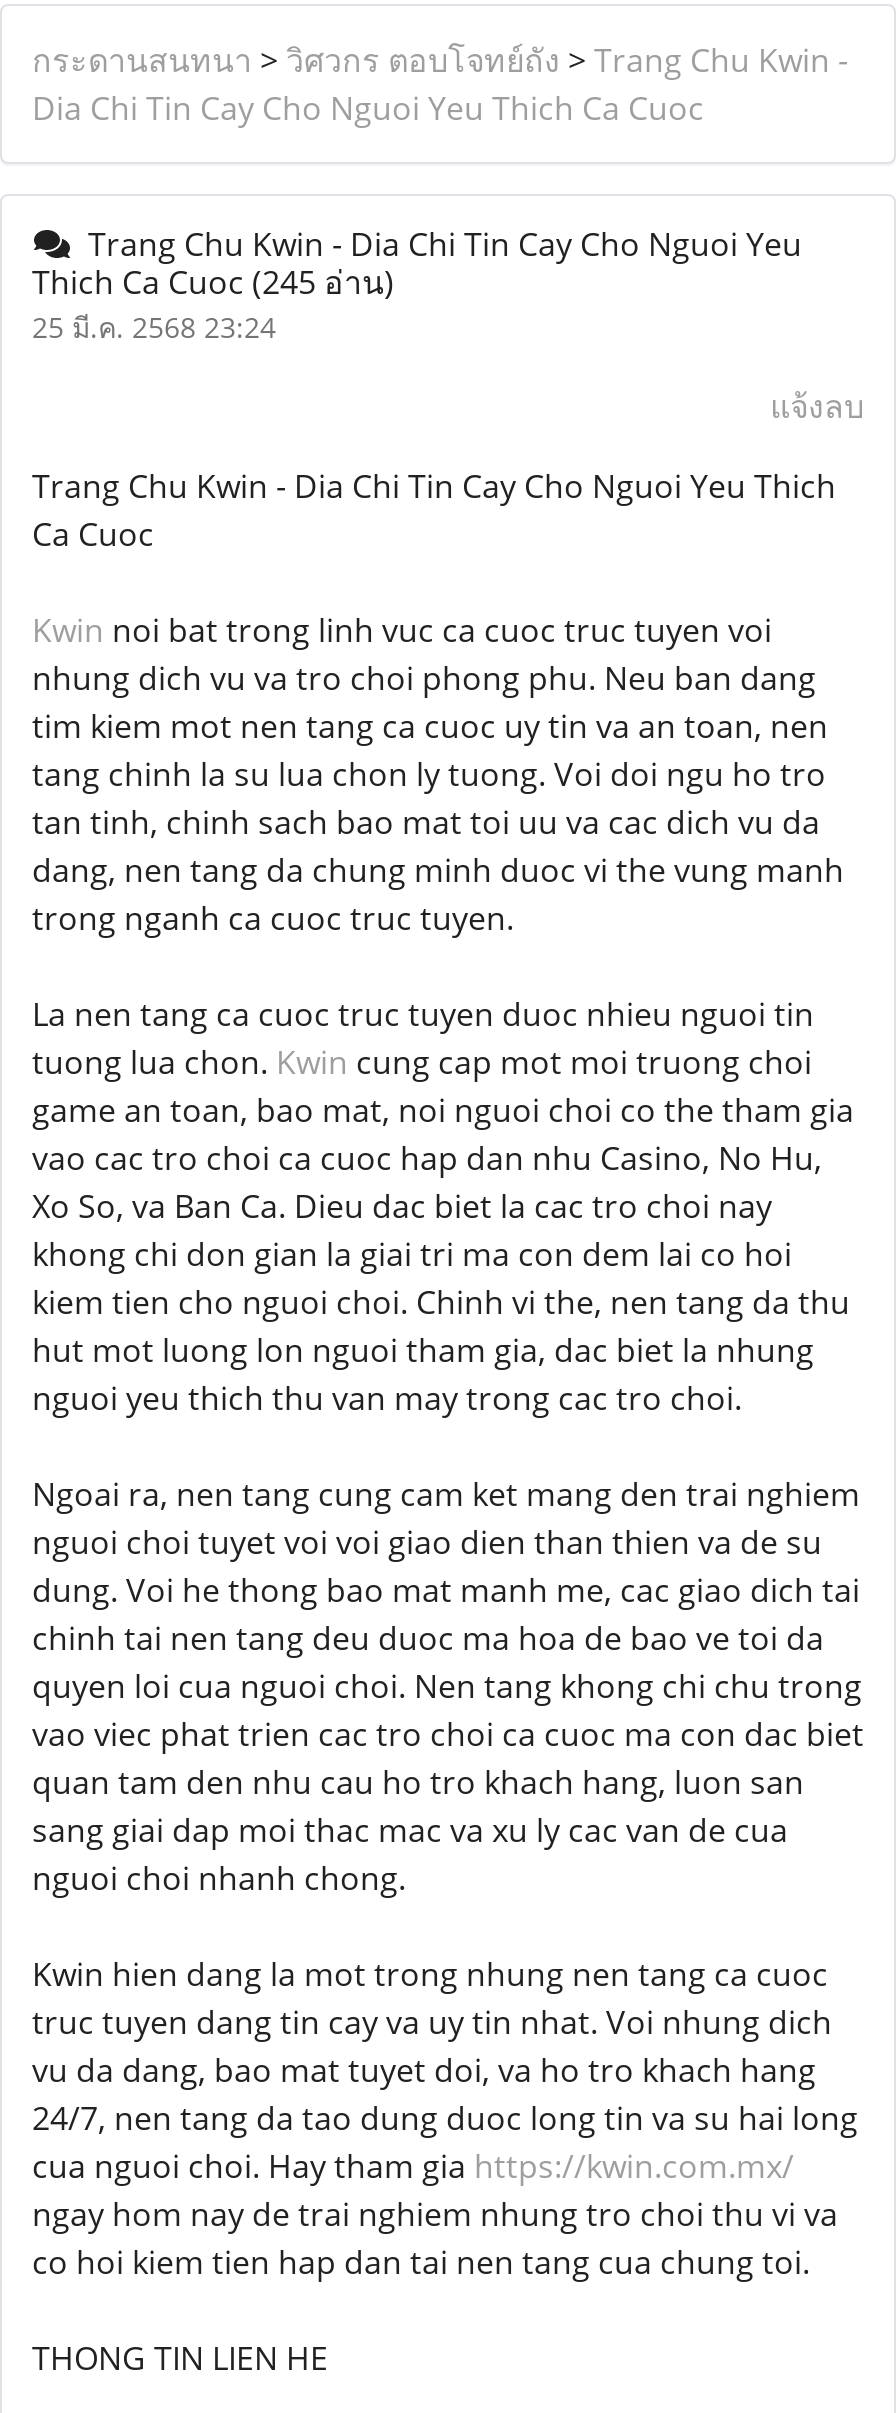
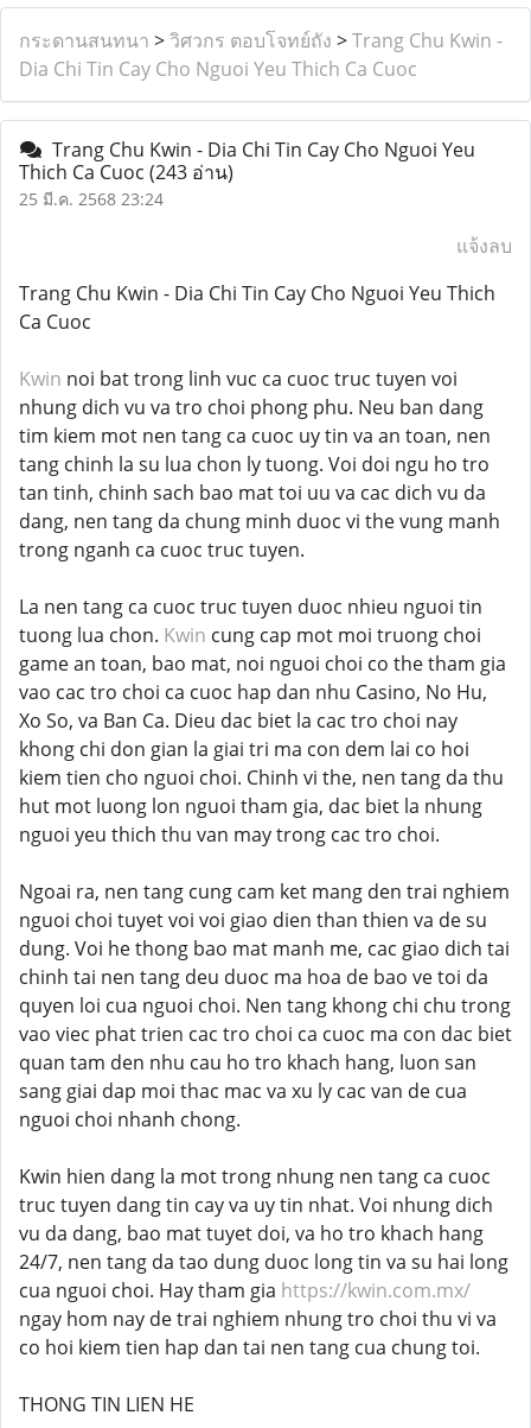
[32,260,394,304] Thich Ca Cuoc (245 อ่าน) -> [19,159,233,185] Thich Ca Cuoc (243 อ่าน)

